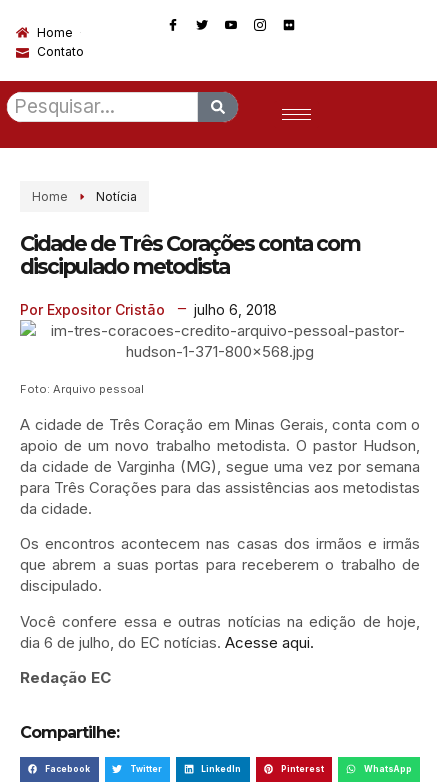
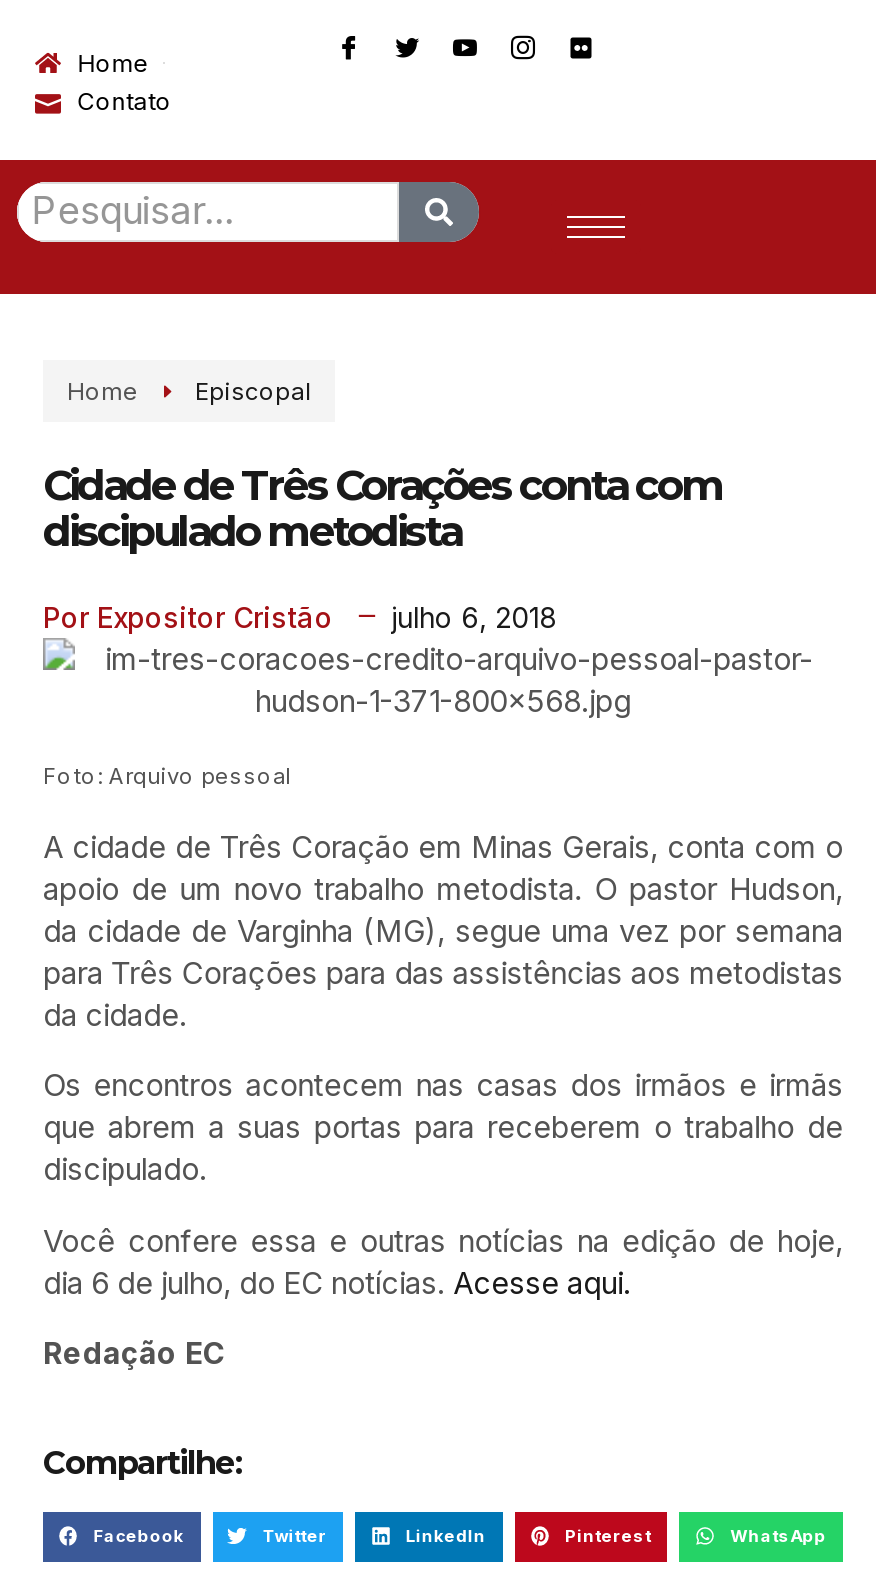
[96,189,137,204] Notícia -> [195,376,311,406] Episcopal

